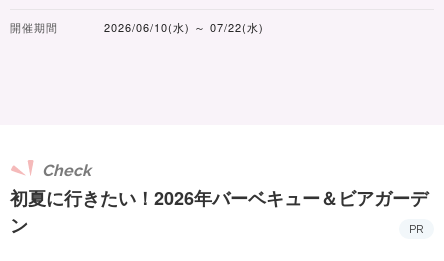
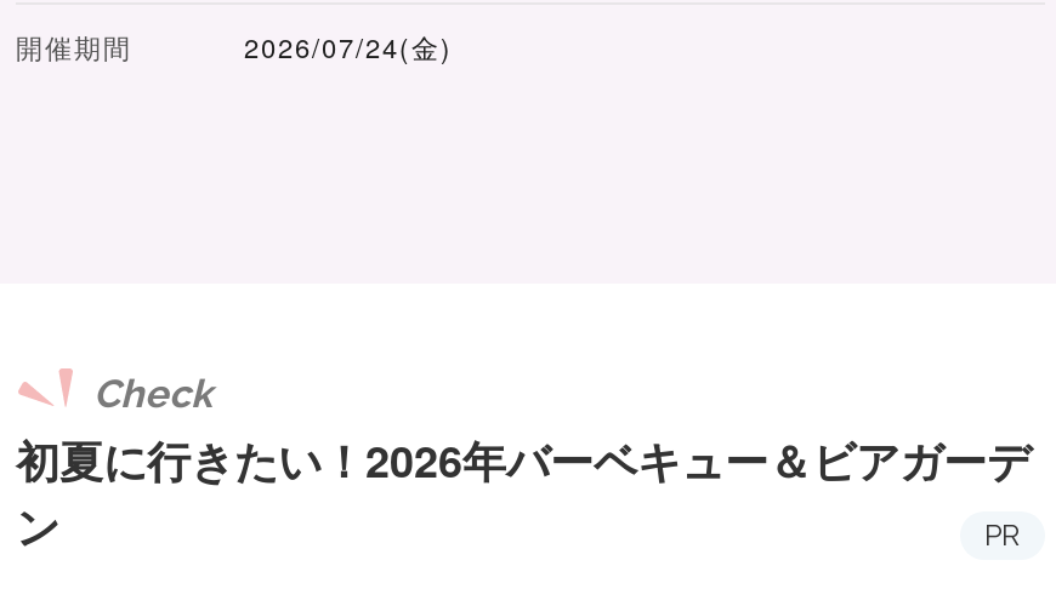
[104,19,264,35] 2026/06/10(水) ～ 07/22(水) -> [244,28,453,67] 2026/07/24(金)

